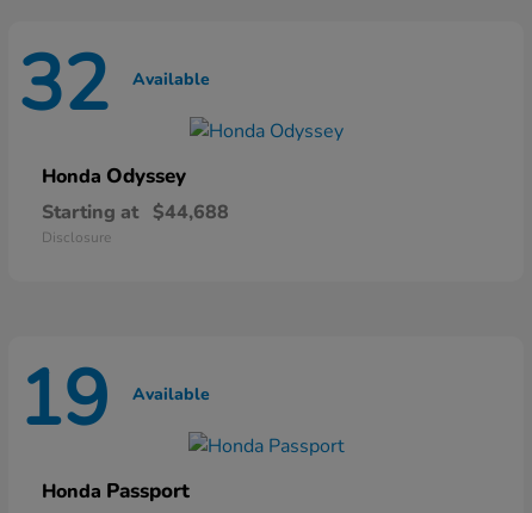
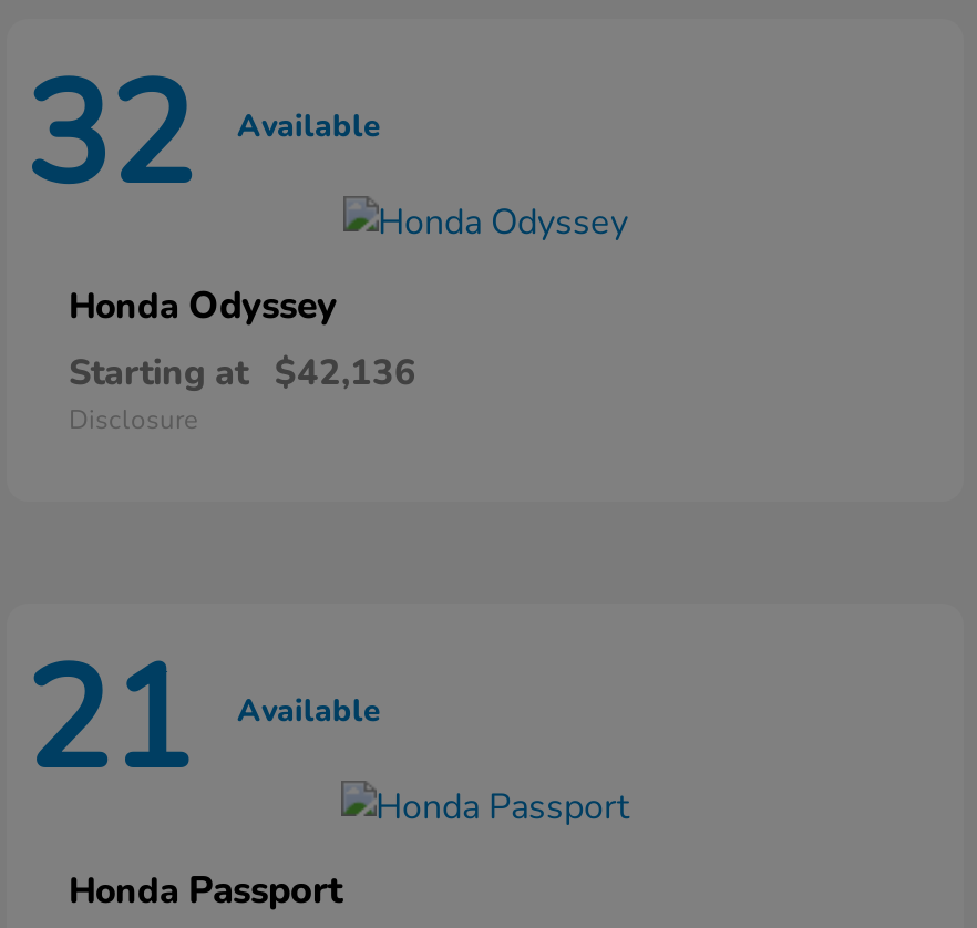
[42,200,229,226] Starting at $44,688 -> [69,350,416,398] Starting at $42,136
[18,347,210,452] 19 Available -> [24,623,381,818] 21 Available

